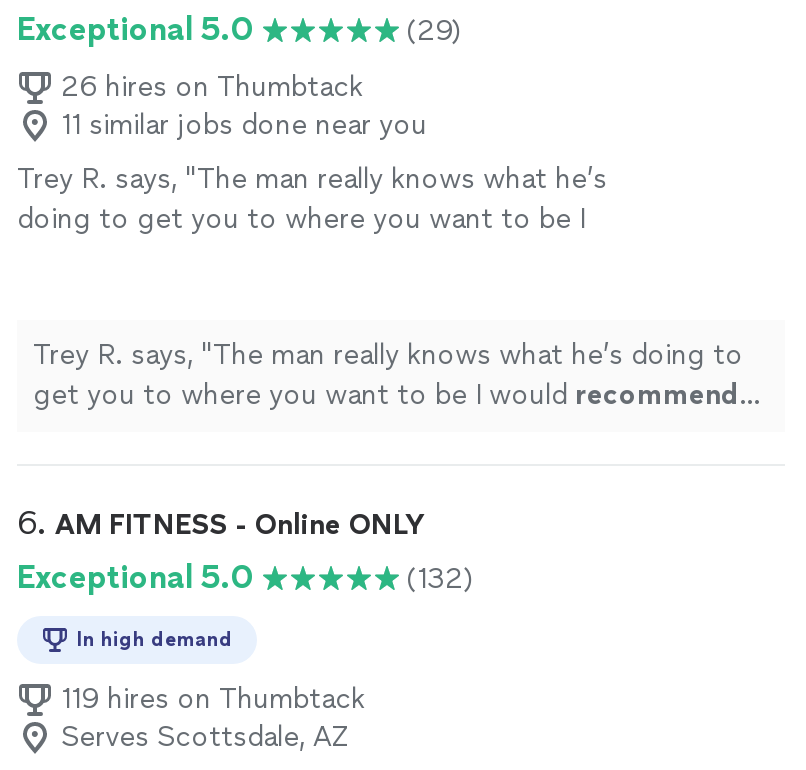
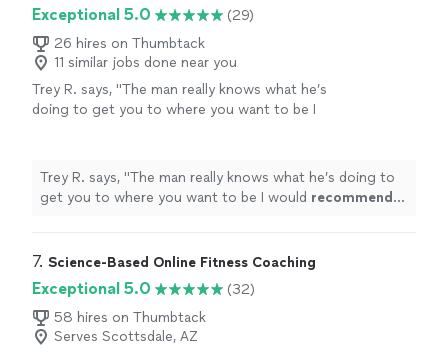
[17,504,425,542] 6. AM FITNESS - Online ONLY -> [32,252,316,271] 7. Science-Based Online Fitness Coaching
[61,561,473,716] (132) | In high demand | 119 hires on Thumbtack -> [54,281,255,326] (32) | 58 hires on Thumbtack

